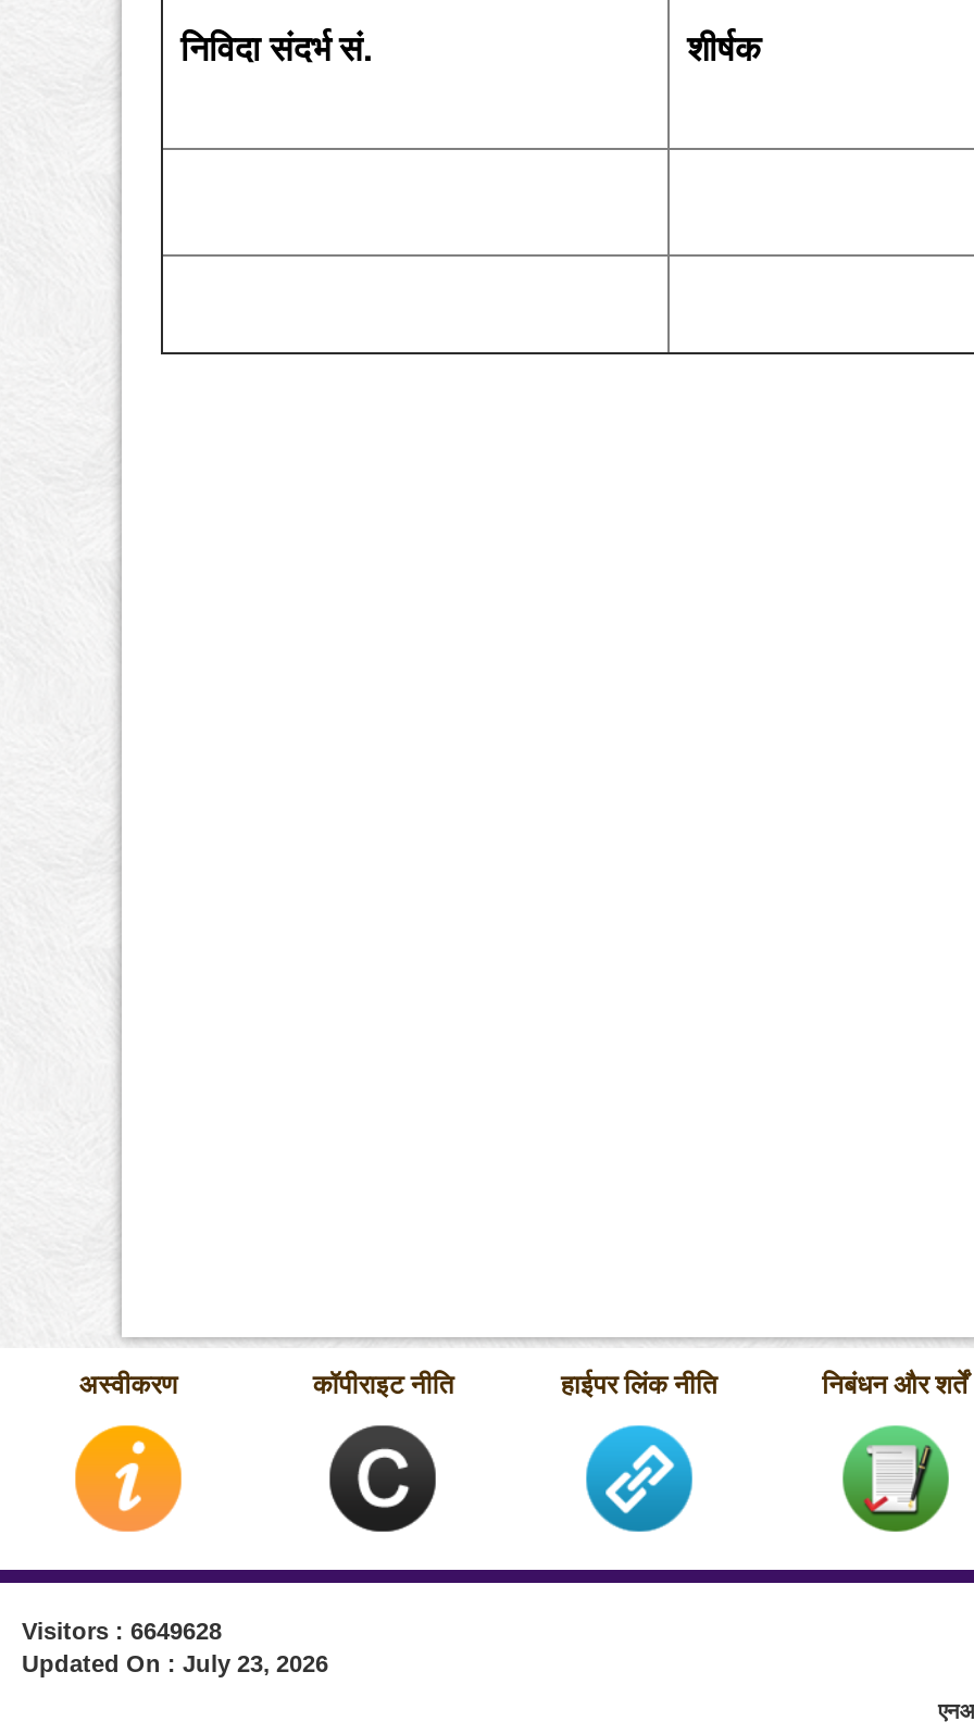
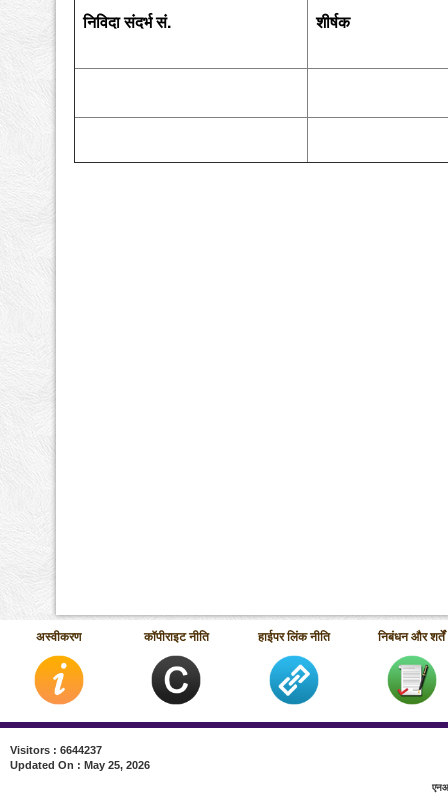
[22,1619,222,1645] Visitors : 6649628 -> [10,744,102,756] Visitors : 6644237
[22,1651,328,1677] Updated On : July 23, 2026 -> [10,759,150,771] Updated On : May 25, 2026

